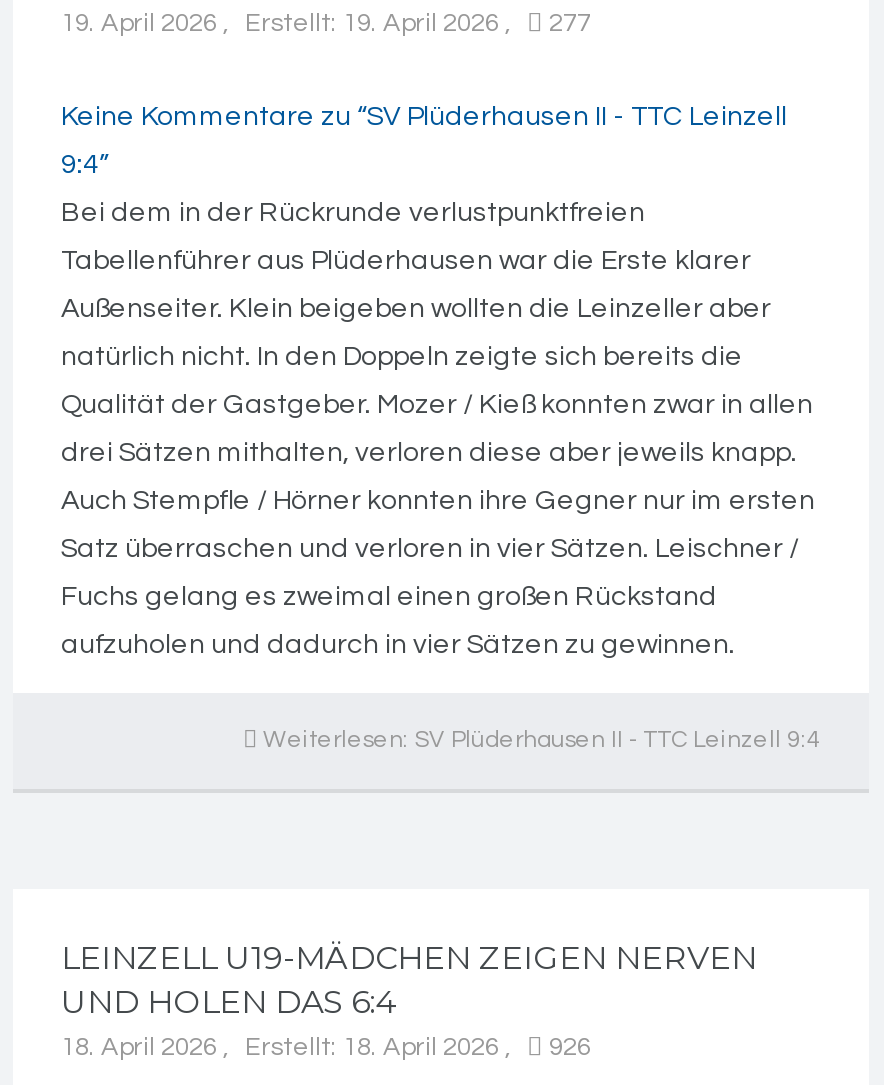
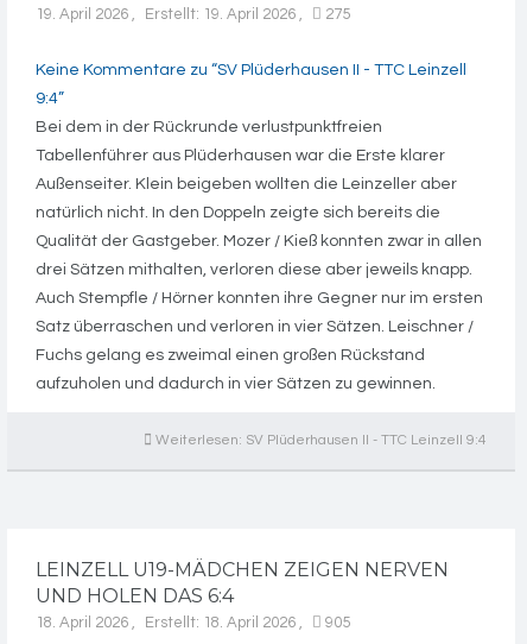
[61,9,591,37] 19. April 2026 Erstellt: 19. April 2026 277 -> [36,5,350,22] 19. April 2026 Erstellt: 19. April 2026 275
[61,1033,591,1061] 18. April 2026 Erstellt: 18. April 2026 926 -> [36,614,350,630] 18. April 2026 Erstellt: 18. April 2026 905

